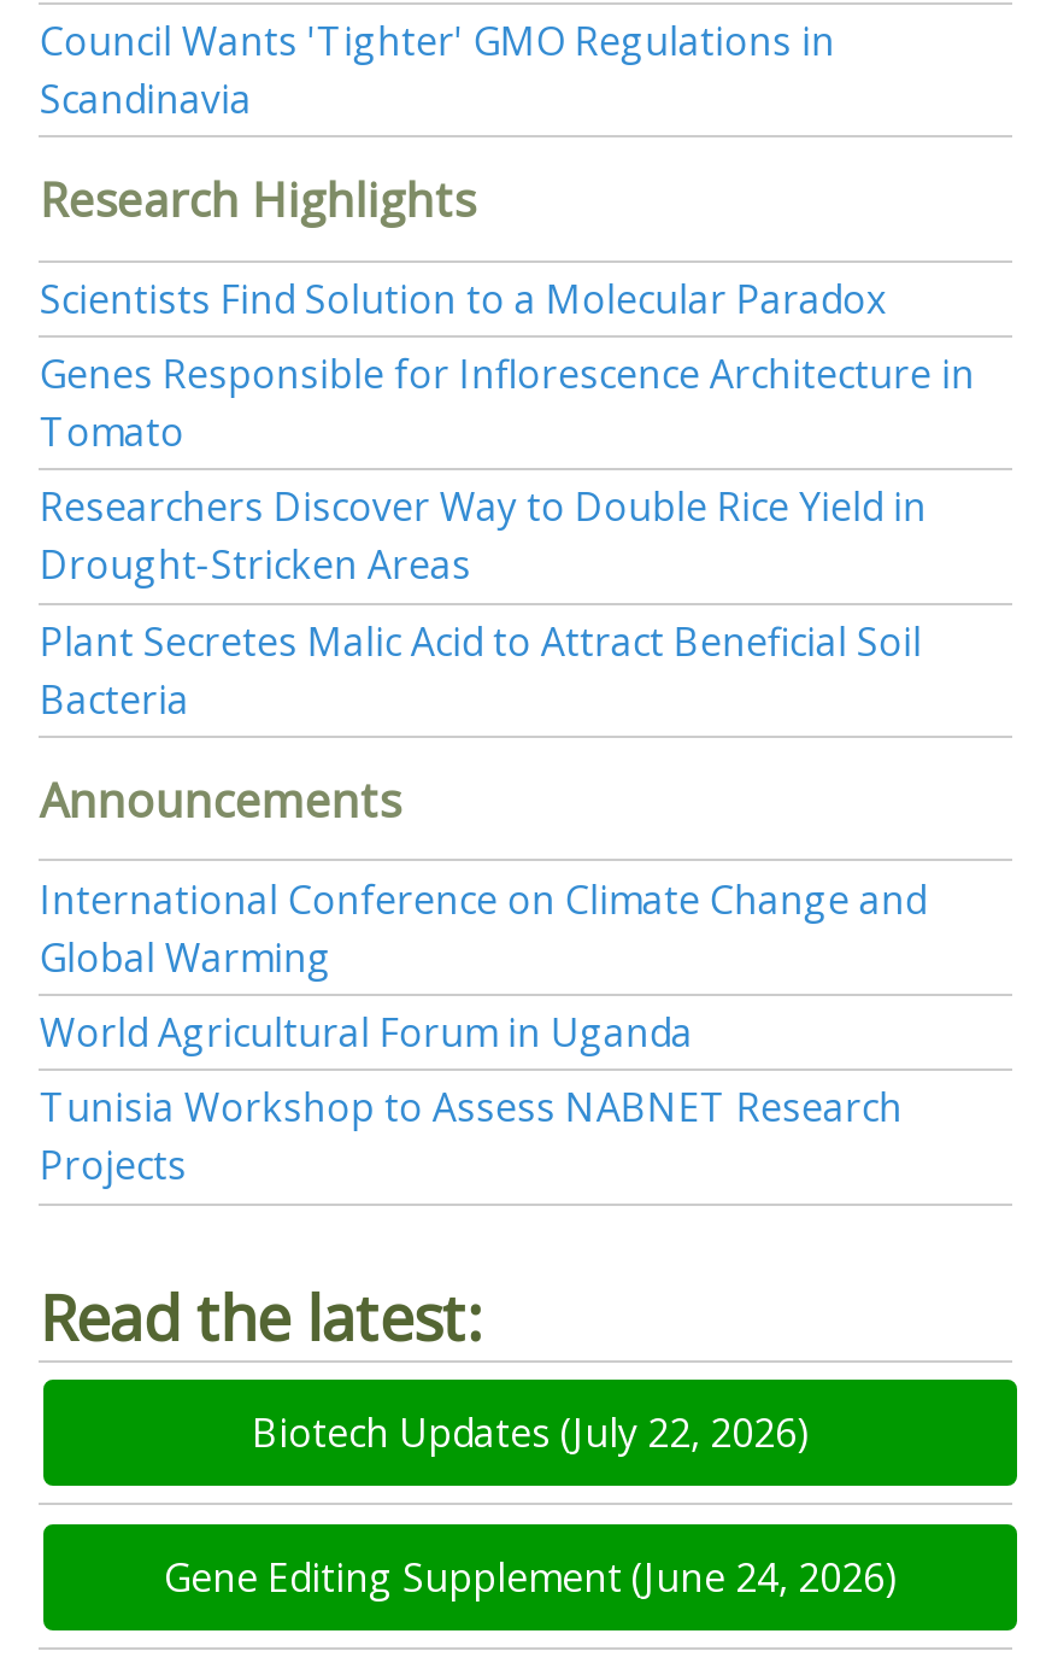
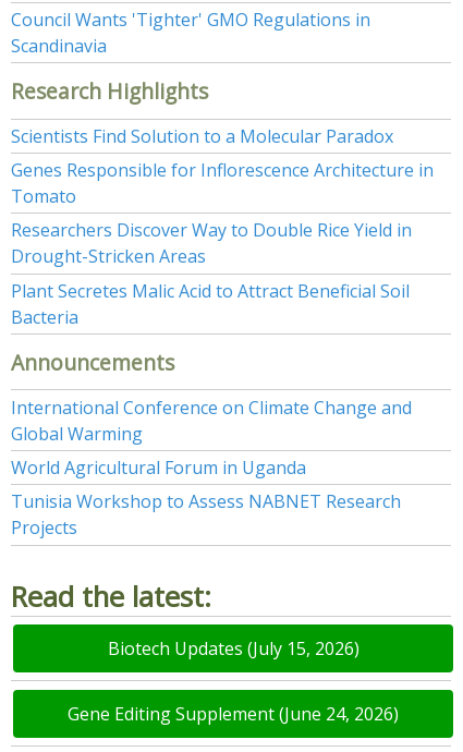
[252,1406,809,1459] Biotech Updates (July 22, 2026) -> [107,637,359,661] Biotech Updates (July 15, 2026)

